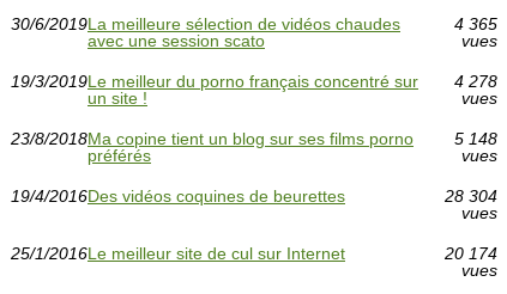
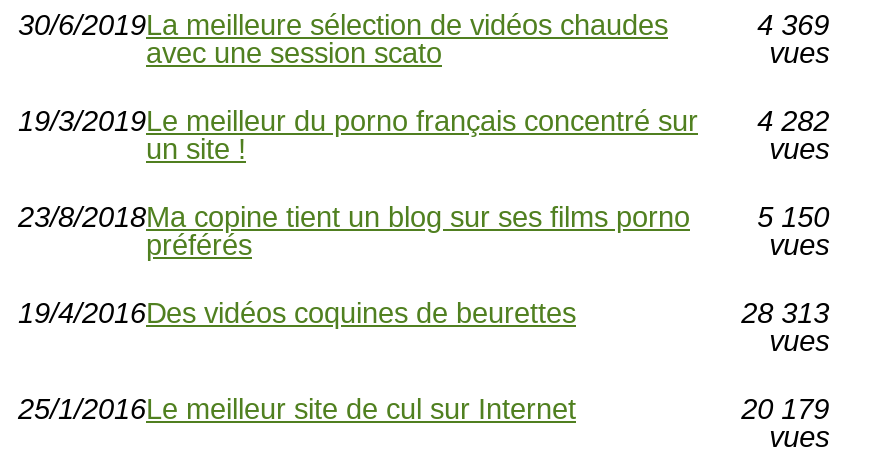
[454,14,497,33] 4 365 -> [757,9,829,41] 4 369
[11,72,497,91] 19/3/2019Le meilleur du porno français concentré sur 4 278 -> [18,105,829,137] 19/3/2019Le meilleur du porno français concentré sur 4 282
[454,129,497,148] 5 148 -> [757,201,829,233] 5 150
[444,186,497,206] 28 304 -> [741,297,829,329] 28 313
[444,244,497,263] 20 174 -> [741,393,829,425] 20 179

